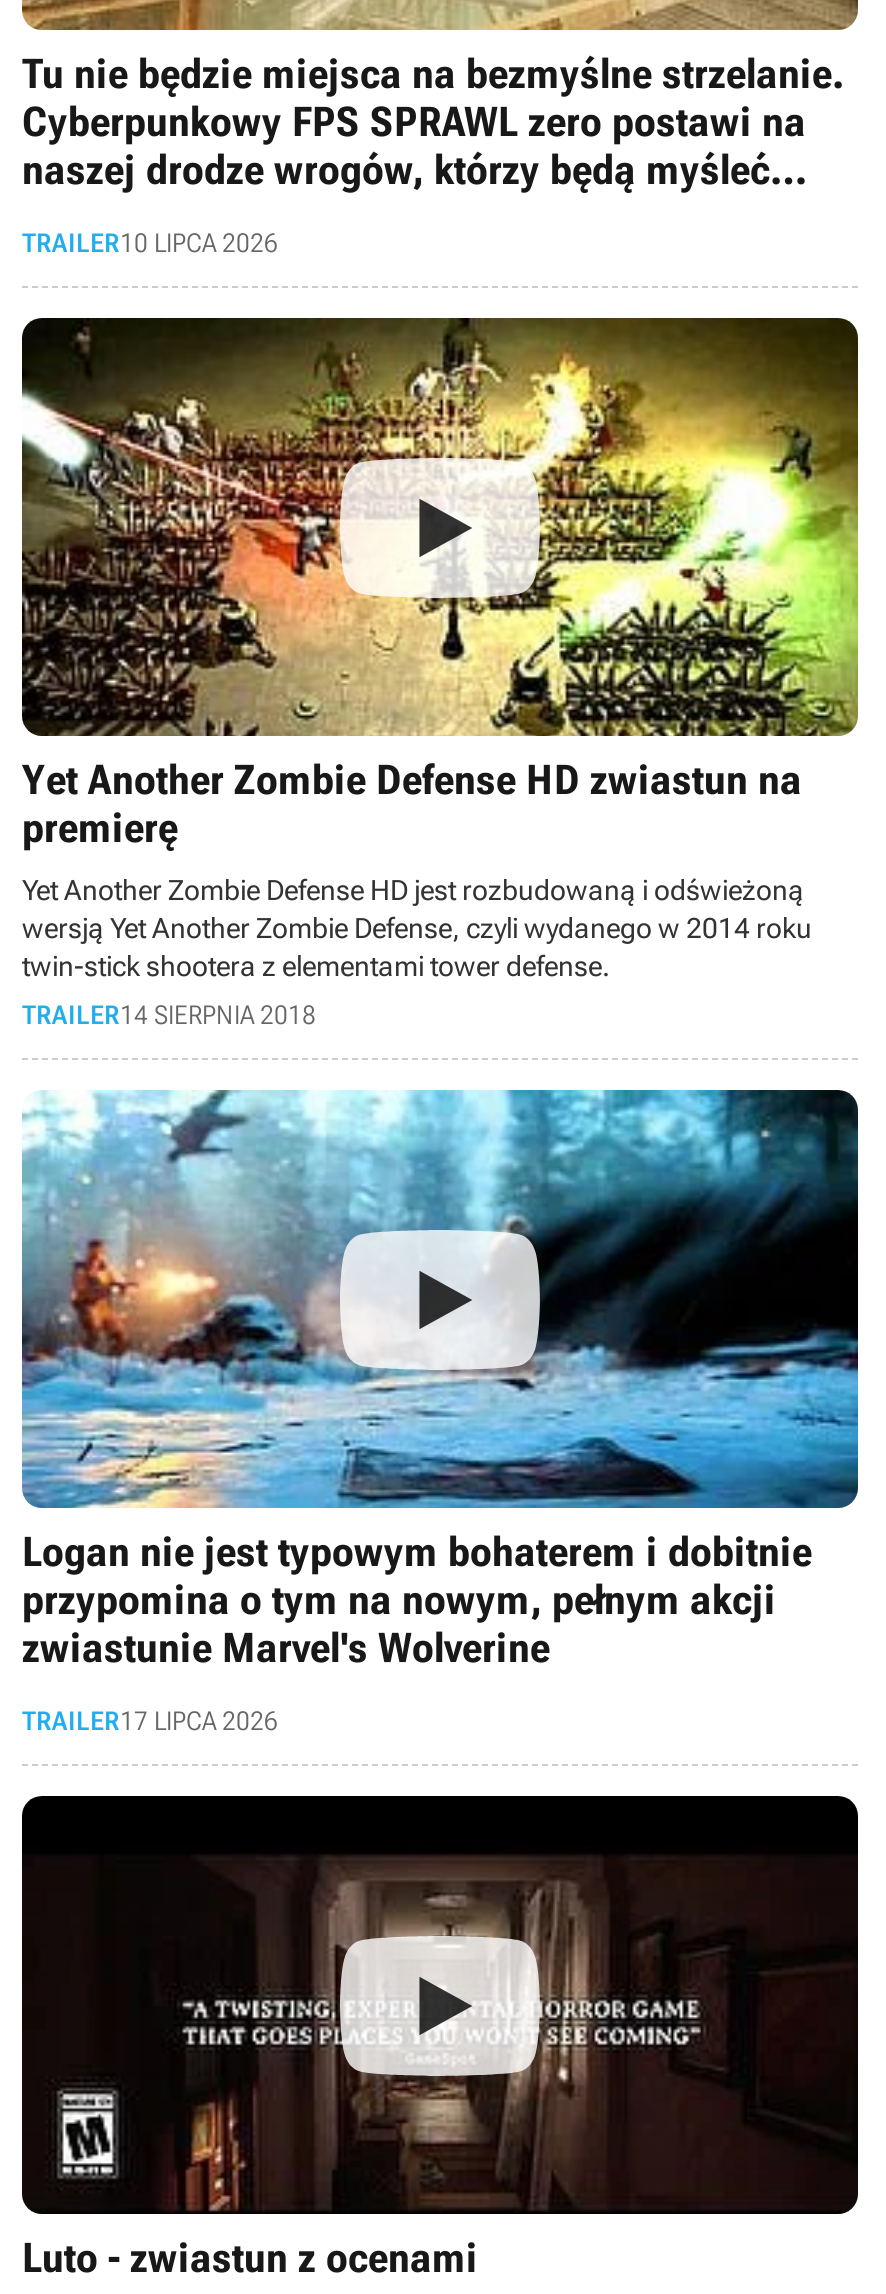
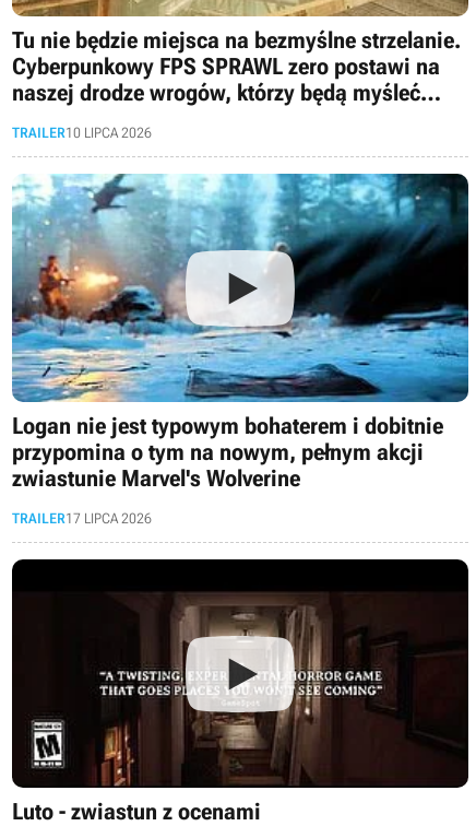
[20,316,860,1030] [image] | Yet Another Zombie Defense HD zwiastun na | premierę | Yet Another Zombie Defense HD jest rozbudowaną i odświeżoną | wersją Yet Another Zombie Defense, czyli wydanego w 2014 roku | twin-stick shootera z elementami tower defense. | TRAILER14 SIERPNIA 2018 -> none

